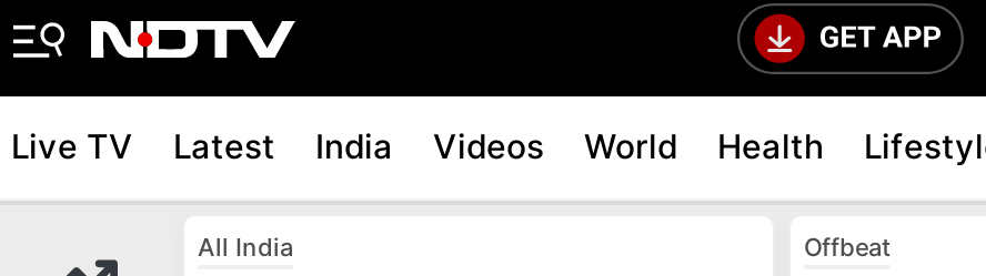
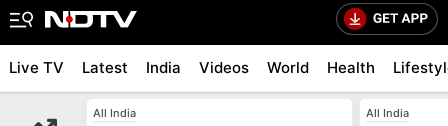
[804,232,891,263] Offbeat -> [366,106,409,120] All India

